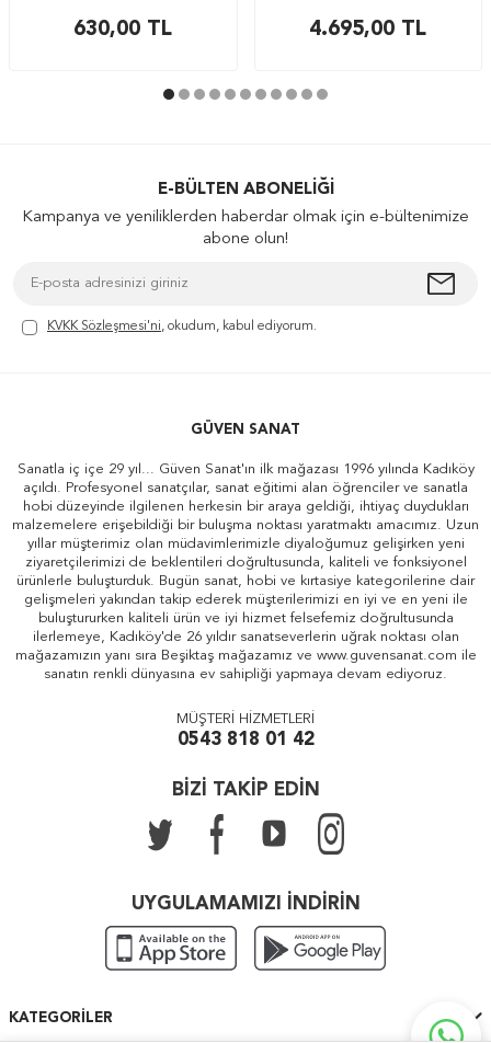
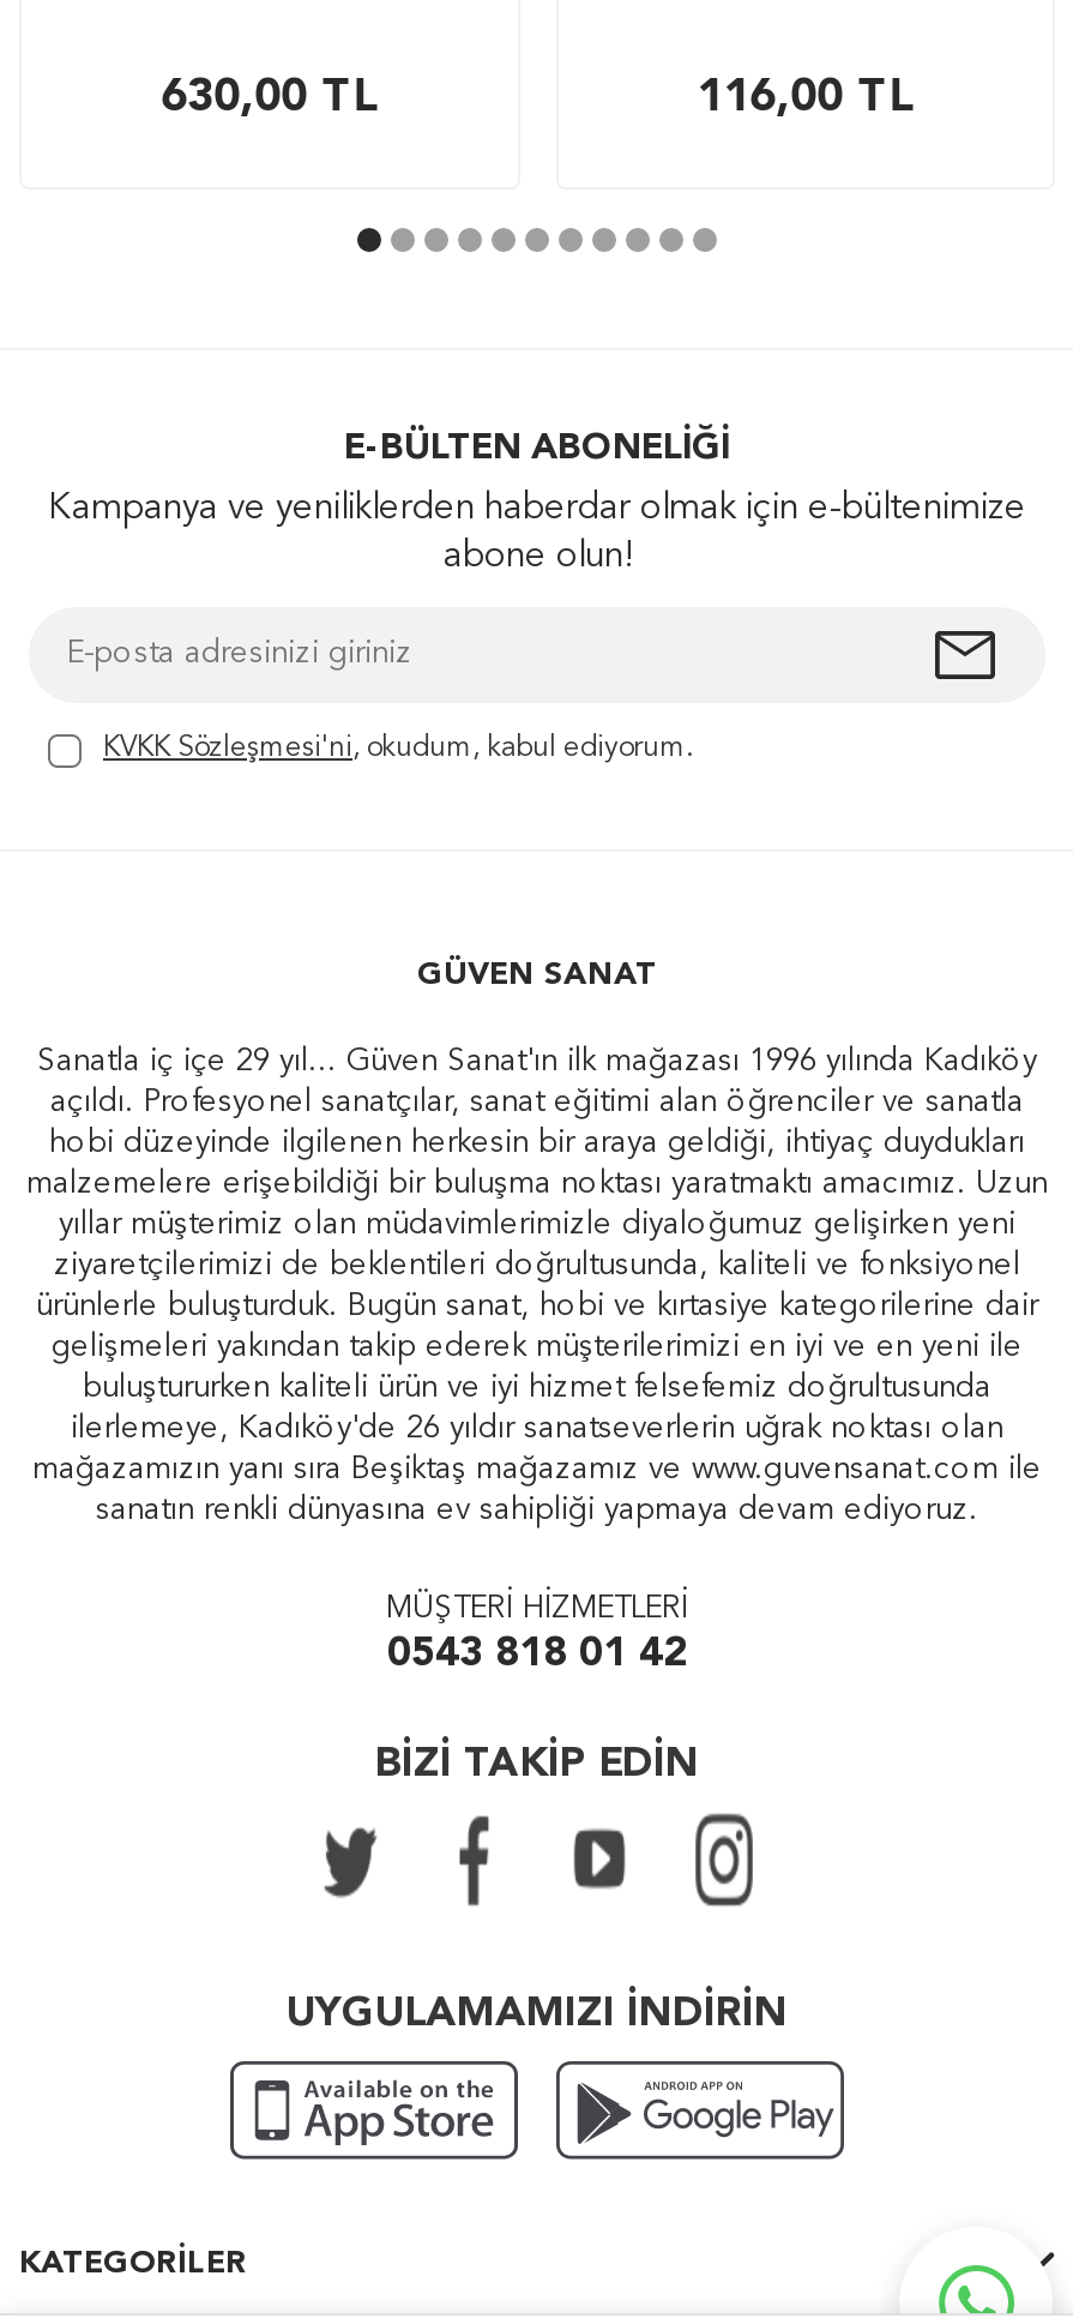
[309,19,427,40] 4.695,00 TL -> [697,76,913,122] 116,00 TL

